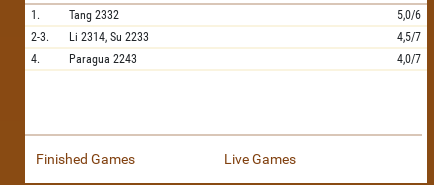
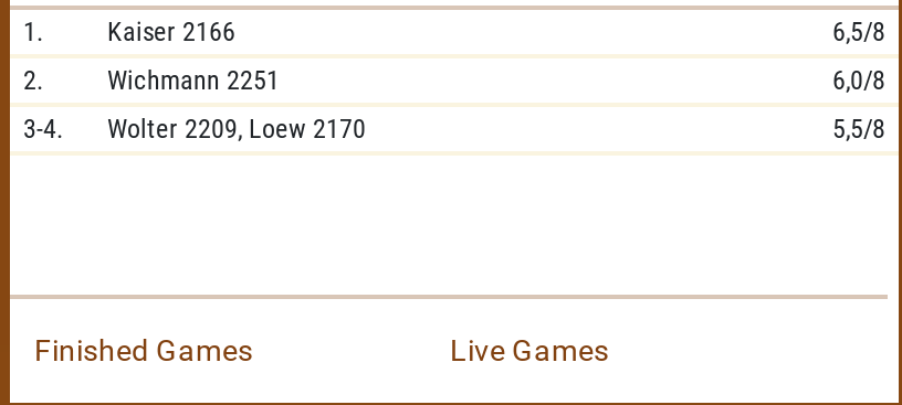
[69,8,421,22] Tang 2332 | 5,0/6 -> [107,17,885,47] Kaiser 2166 | 6,5/8
[31,30,421,44] 2-3. | Li 2314, Su 2233 | 4,5/7 -> [23,65,885,96] 2. | Wichmann 2251 | 6,0/8
[31,52,421,66] 4. | Paragua 2243 | 4,0/7 -> [23,114,885,145] 3-4. | Wolter 2209, Loew 2170 | 5,5/8

